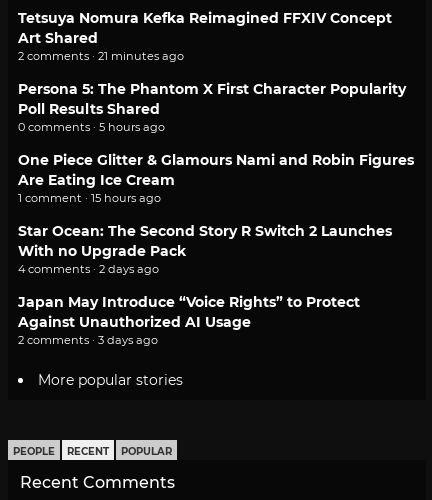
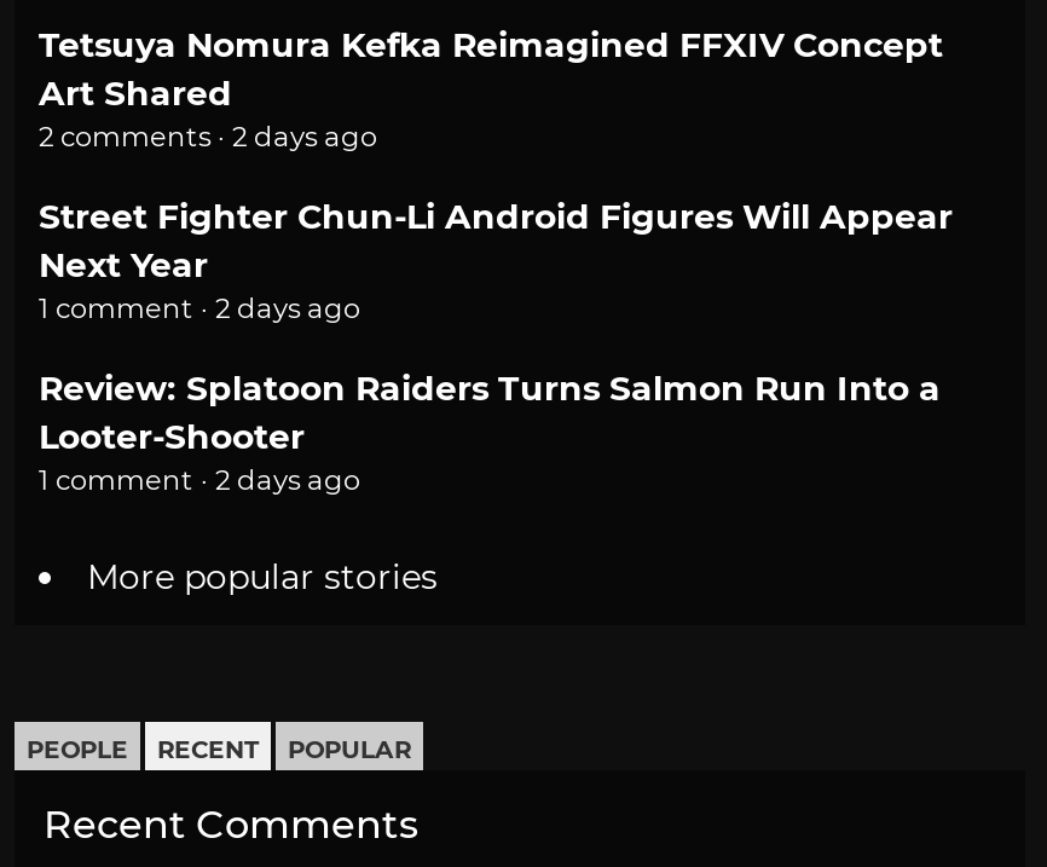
[18,49,414,347] 2 comments · 21 minutes ago | Persona 5: The Phantom X First Character Popularity | Poll Results Shared | 0 comments · 5 hours ago | One Piece Glitter & Glamours Nami and Robin Figures | Are Eating Ice Cream | 1 comment · 15 hours ago | Star Ocean: The Second Story R Switch 2 Launches | With no Upgrade Pack | 4 comments · 2 days ago | Japan May Introduce “Voice Rights” to Protect | Against Unauthorized AI Usage | 2 comments · 3 days ago -> [39,119,953,497] 2 comments · 2 days ago | Street Fighter Chun-Li Android Figures Will Appear | Next Year | 1 comment · 2 days ago | Review: Splatoon Raiders Turns Salmon Run Into a | Looter-Shooter | 1 comment · 2 days ago

